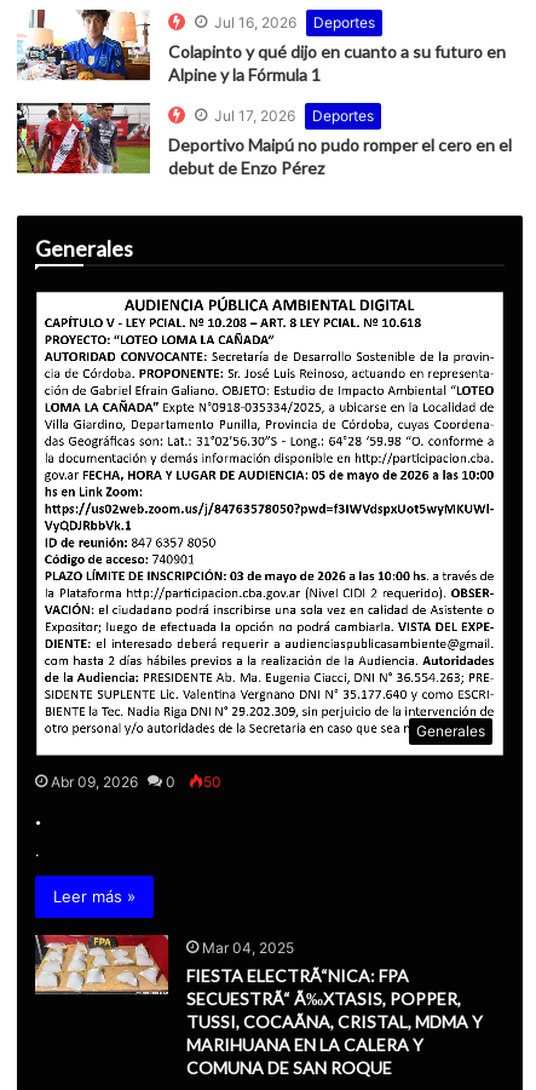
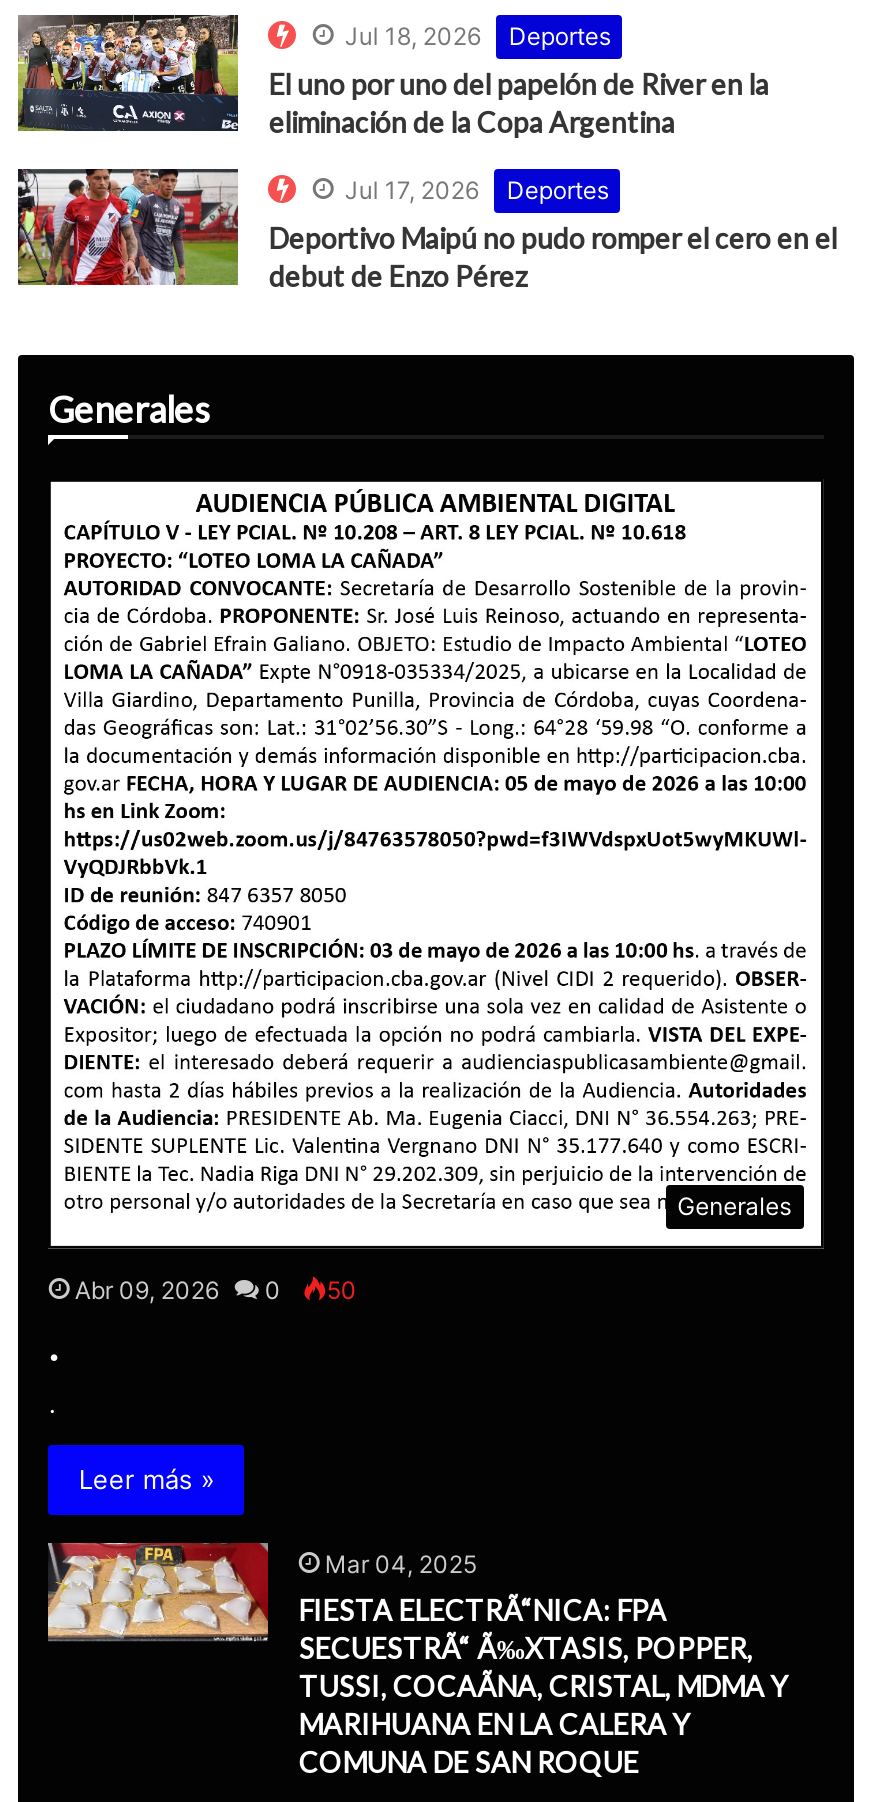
[17,10,506,85] [image] | Colapinto y qué dijo en cuanto a su futuro en | Alpine y la Fórmula 1 -> [16,13,769,139] [image] | El uno por uno del papelón de River en la | eliminación de la Copa Argentina
[211,13,375,31] Jul 16, 2026 Deportes -> [339,21,611,51] Jul 18, 2026 Deportes

